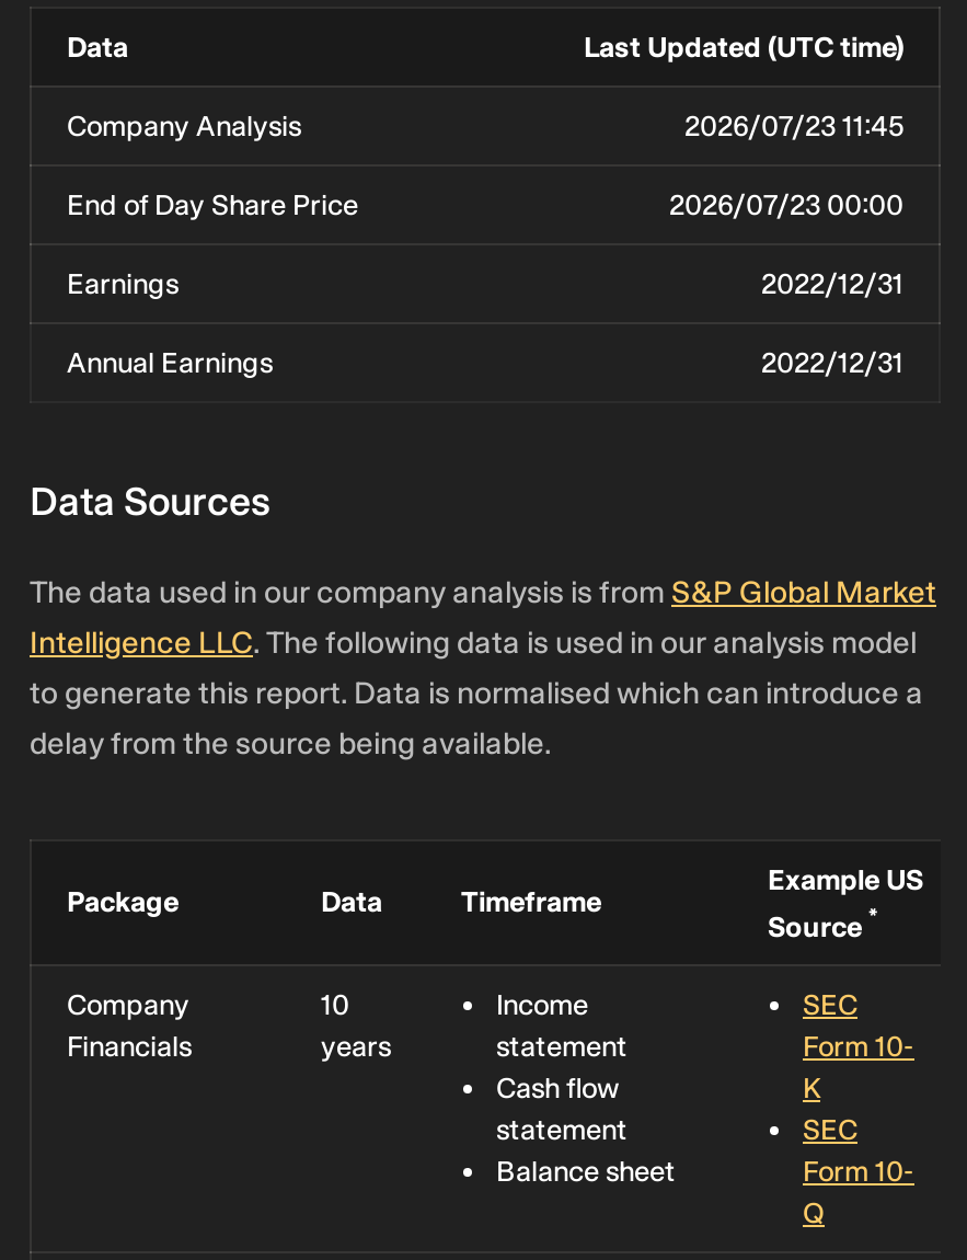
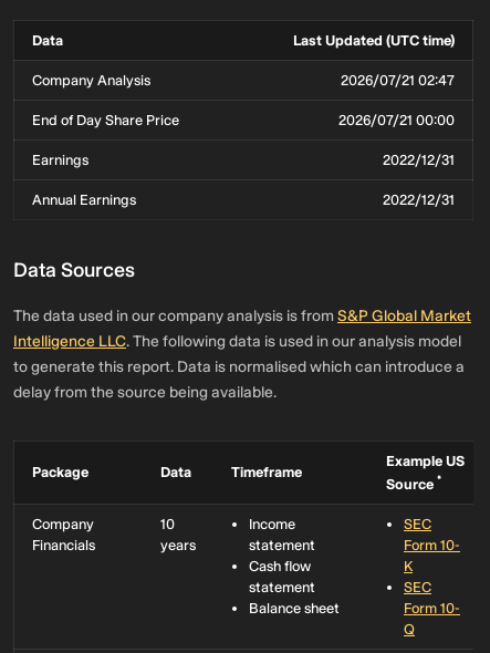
[684,110,903,142] 2026/07/23 11:45 -> [341,72,455,89] 2026/07/21 02:47
[669,188,903,221] 2026/07/23 00:00 -> [338,112,455,128] 2026/07/21 00:00

